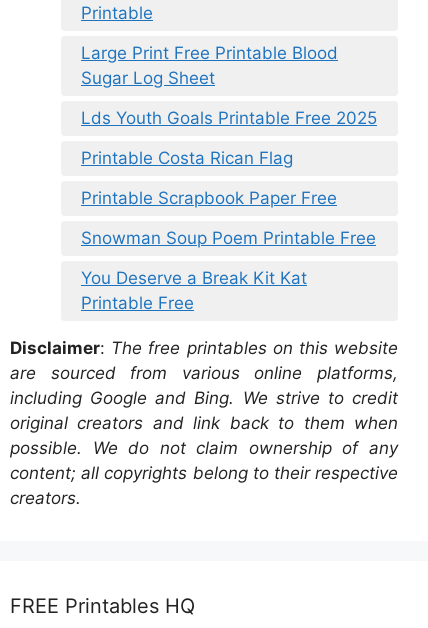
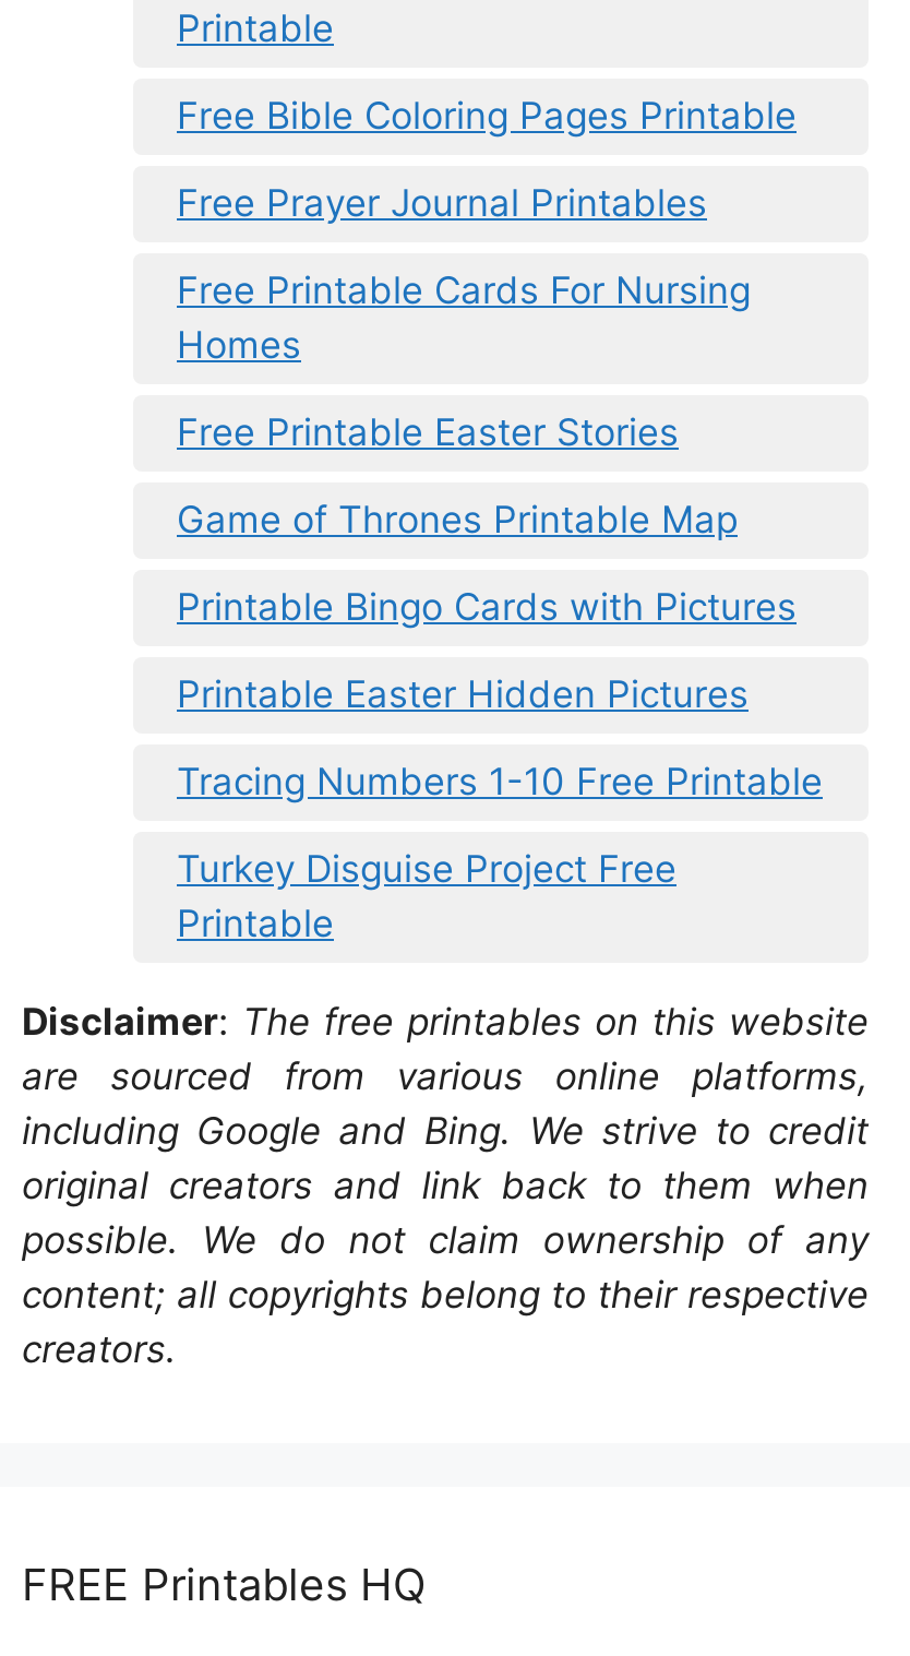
[81,43,377,313] Large Print Free Printable Blood | Sugar Log Sheet | Lds Youth Goals Printable Free 2025 | Printable Costa Rican Flag | Printable Scrapbook Paper Free | Snowman Soup Poem Printable Free | You Deserve a Break Kit Kat | Printable Free -> [177,94,823,946] Free Bible Coloring Pages Printable | Free Prayer Journal Printables | Free Printable Cards For Nursing | Homes | Free Printable Easter Stories | Game of Thrones Printable Map | Printable Bingo Cards with Pictures | Printable Easter Hidden Pictures | Tracing Numbers 1-10 Free Printable | Turkey Disguise Project Free | Printable

